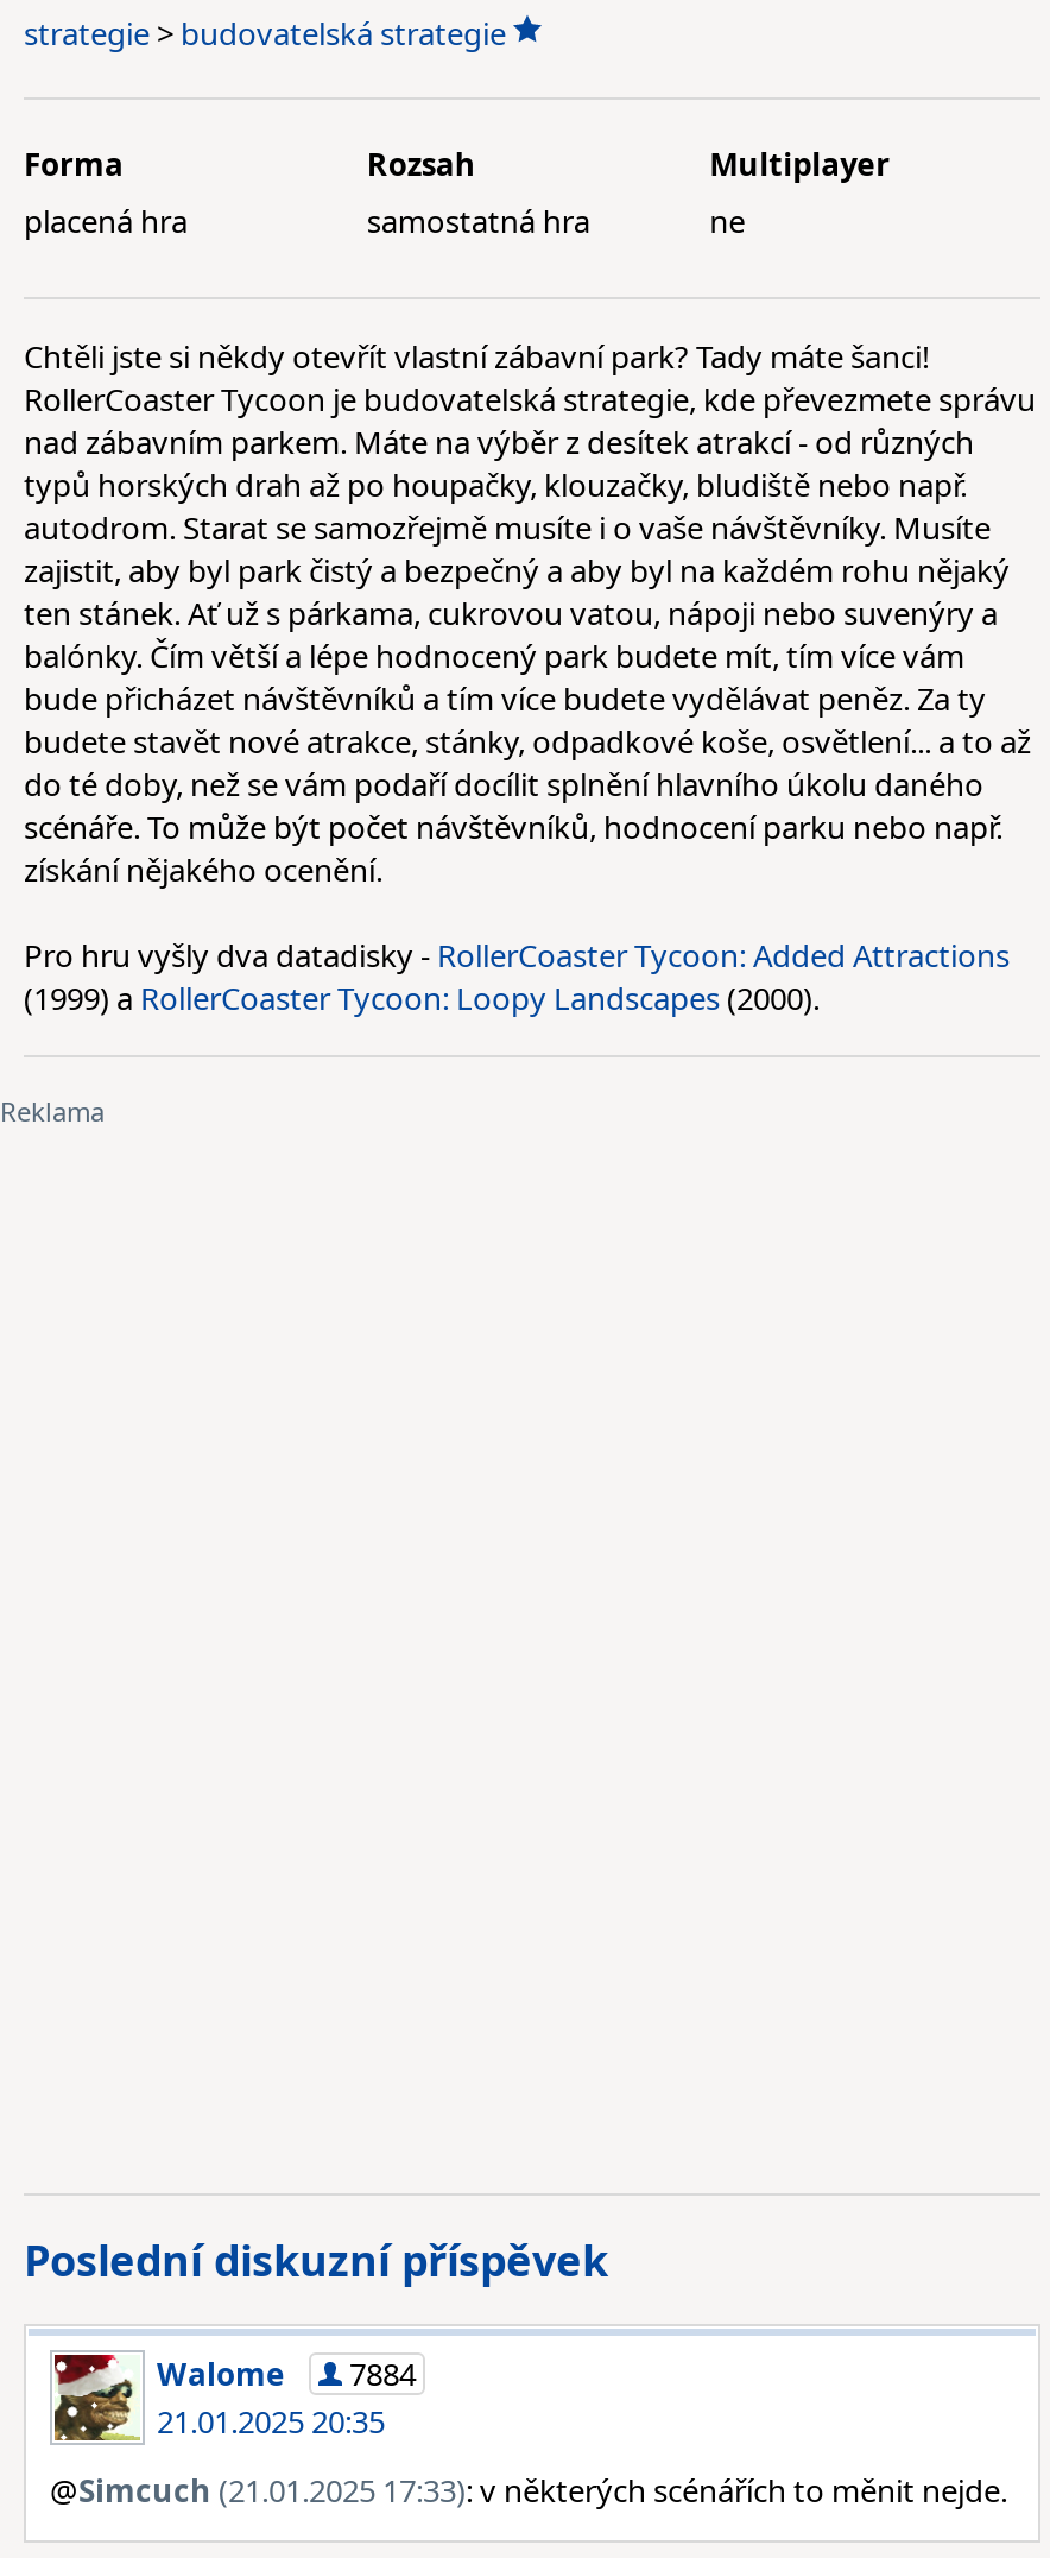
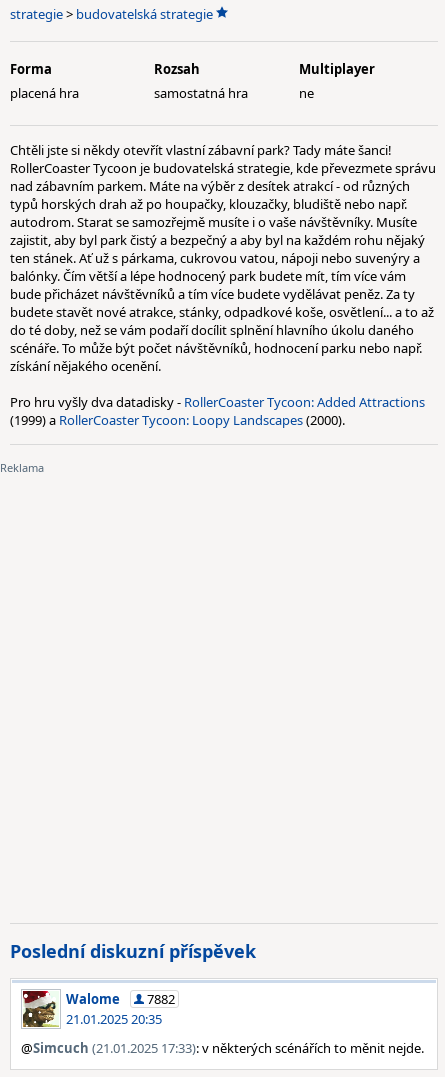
[157,2352,416,2395] Walome 7884 -> [66,990,175,1008] Walome 7882

